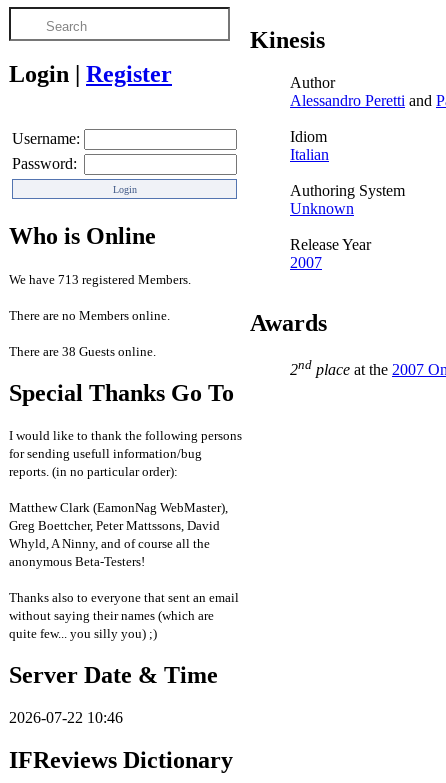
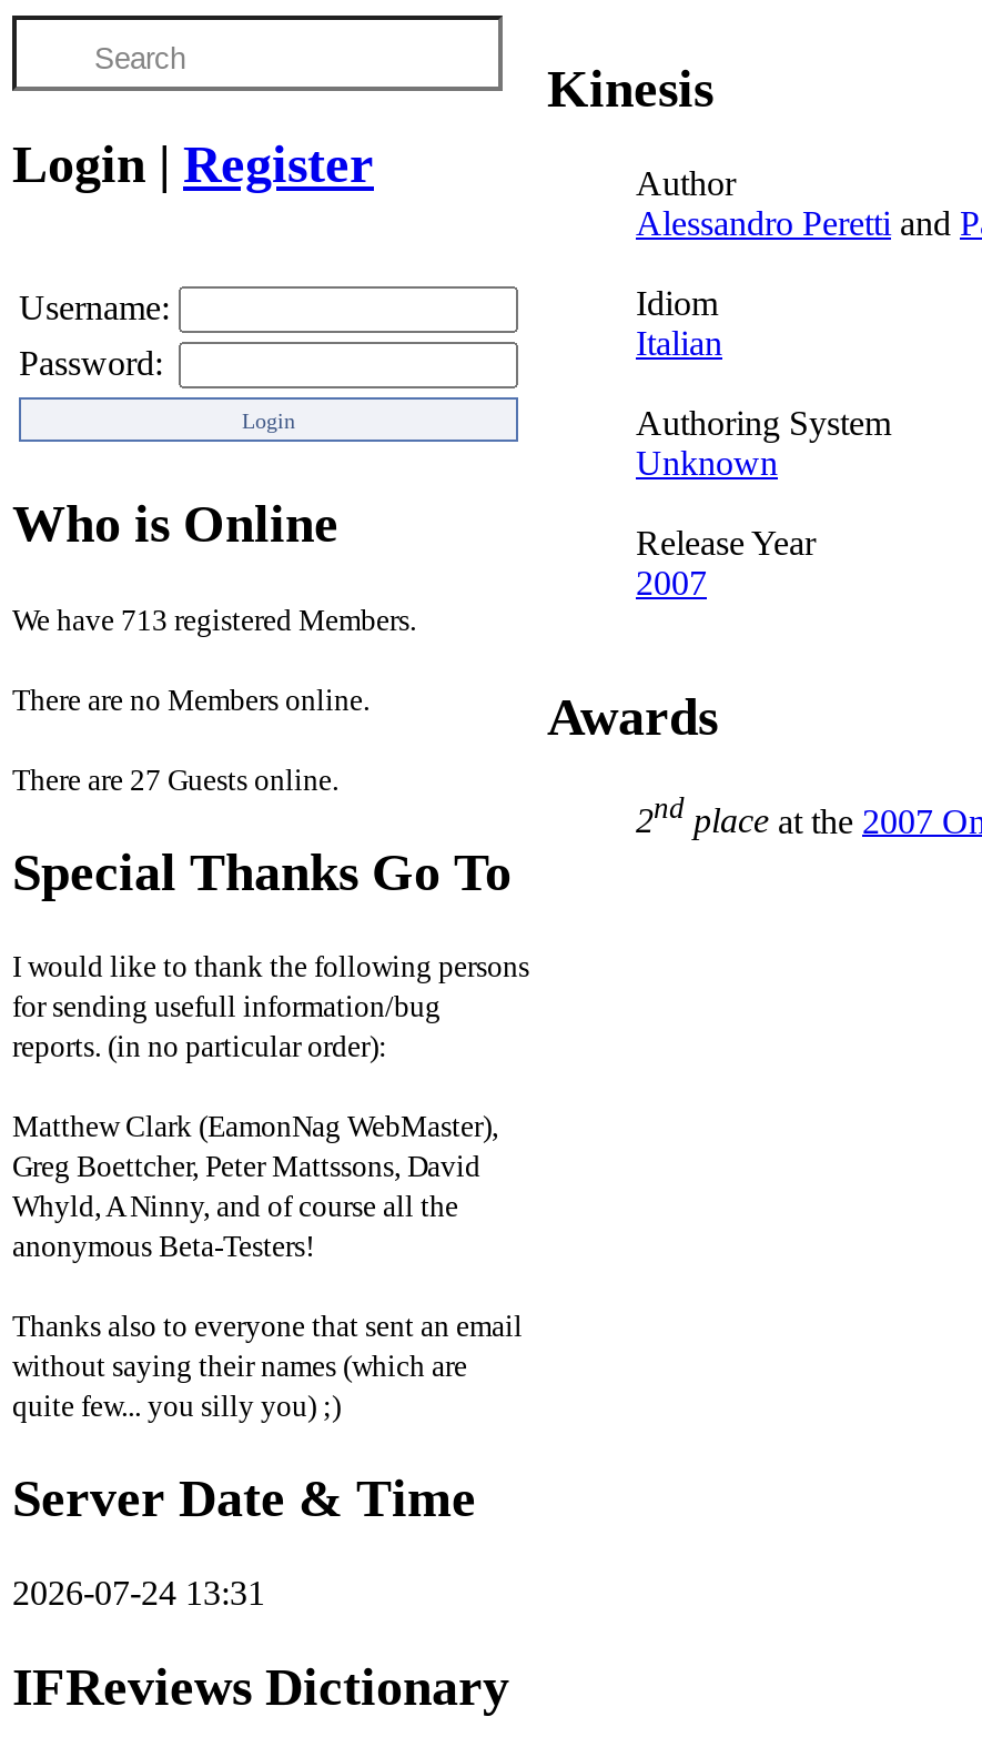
[9,344,156,359] There are 38 Guests online. -> [12,763,338,796] There are 27 Guests online.
[9,709,123,726] 2026-07-22 10:46 -> [12,1574,265,1612] 2026-07-24 13:31

